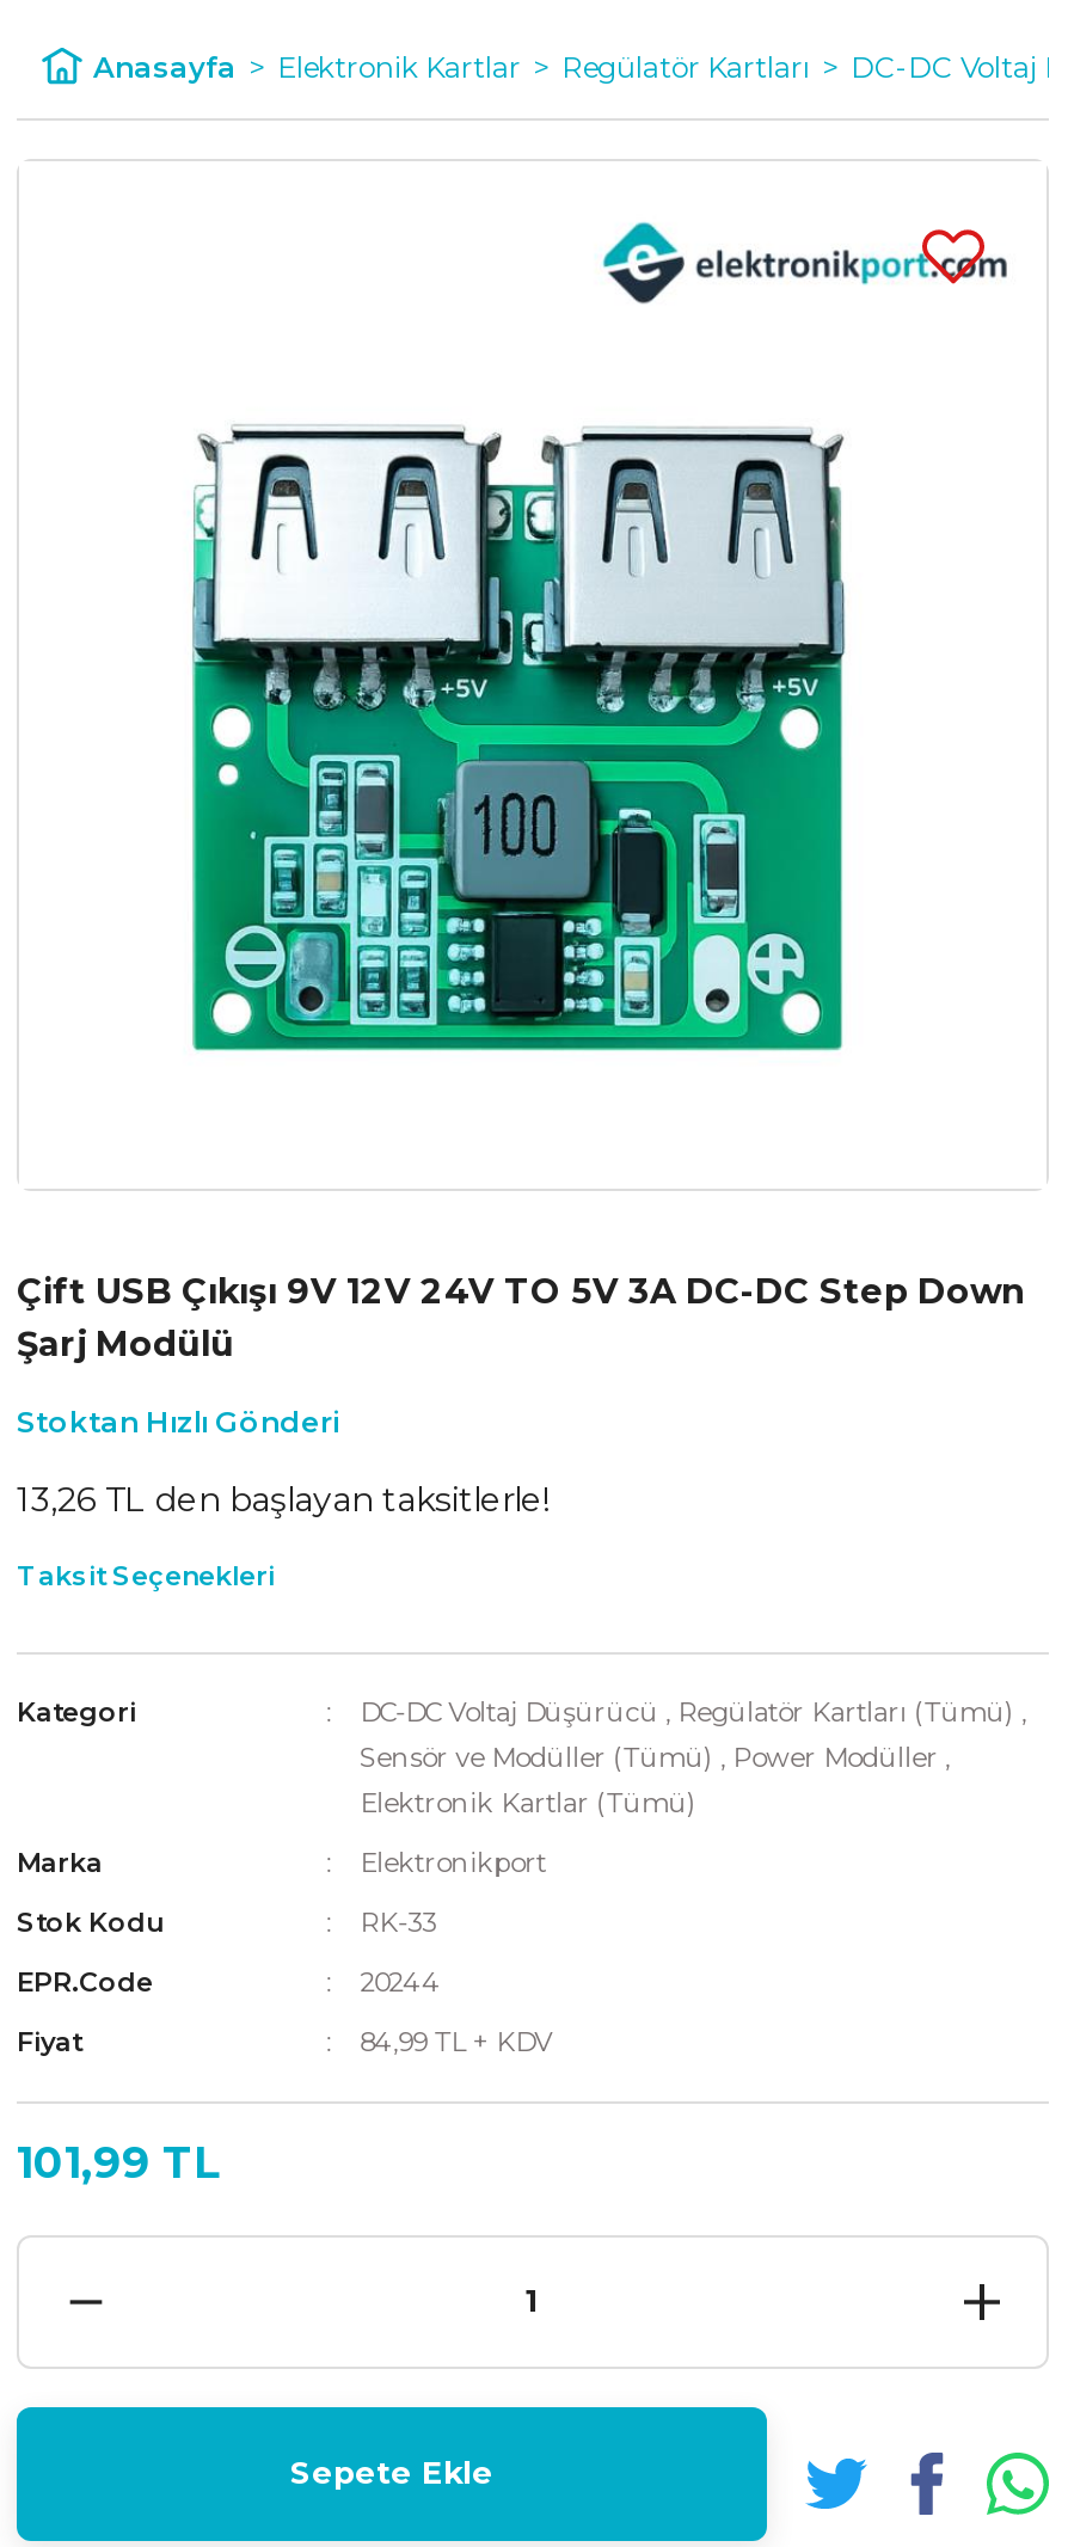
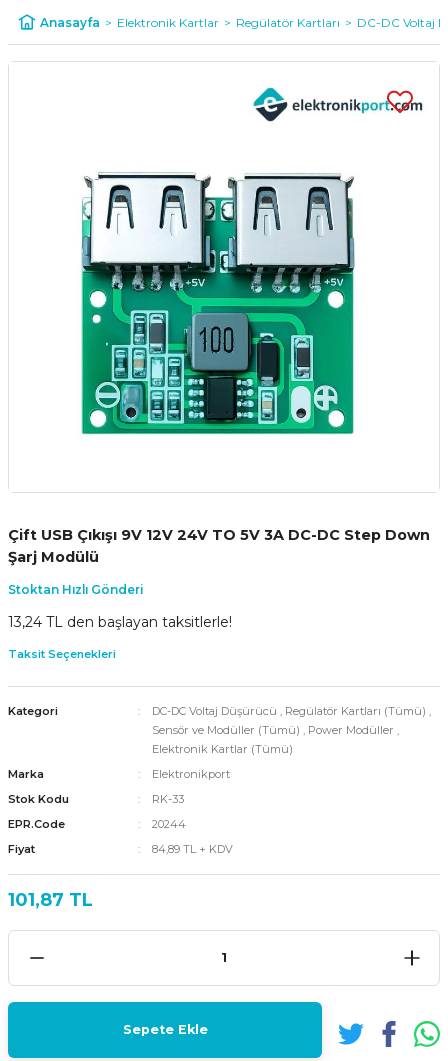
[17,1477,550,1520] 13,26 TL den başlayan taksitlerle! -> [8,613,232,631] 13,24 TL den başlayan taksitlerle!
[360,2024,553,2058] 84,99 TL + KDV -> [152,842,233,856] 84,89 TL + KDV
[17,2137,220,2189] 101,99 TL -> [8,889,93,911] 101,87 TL

